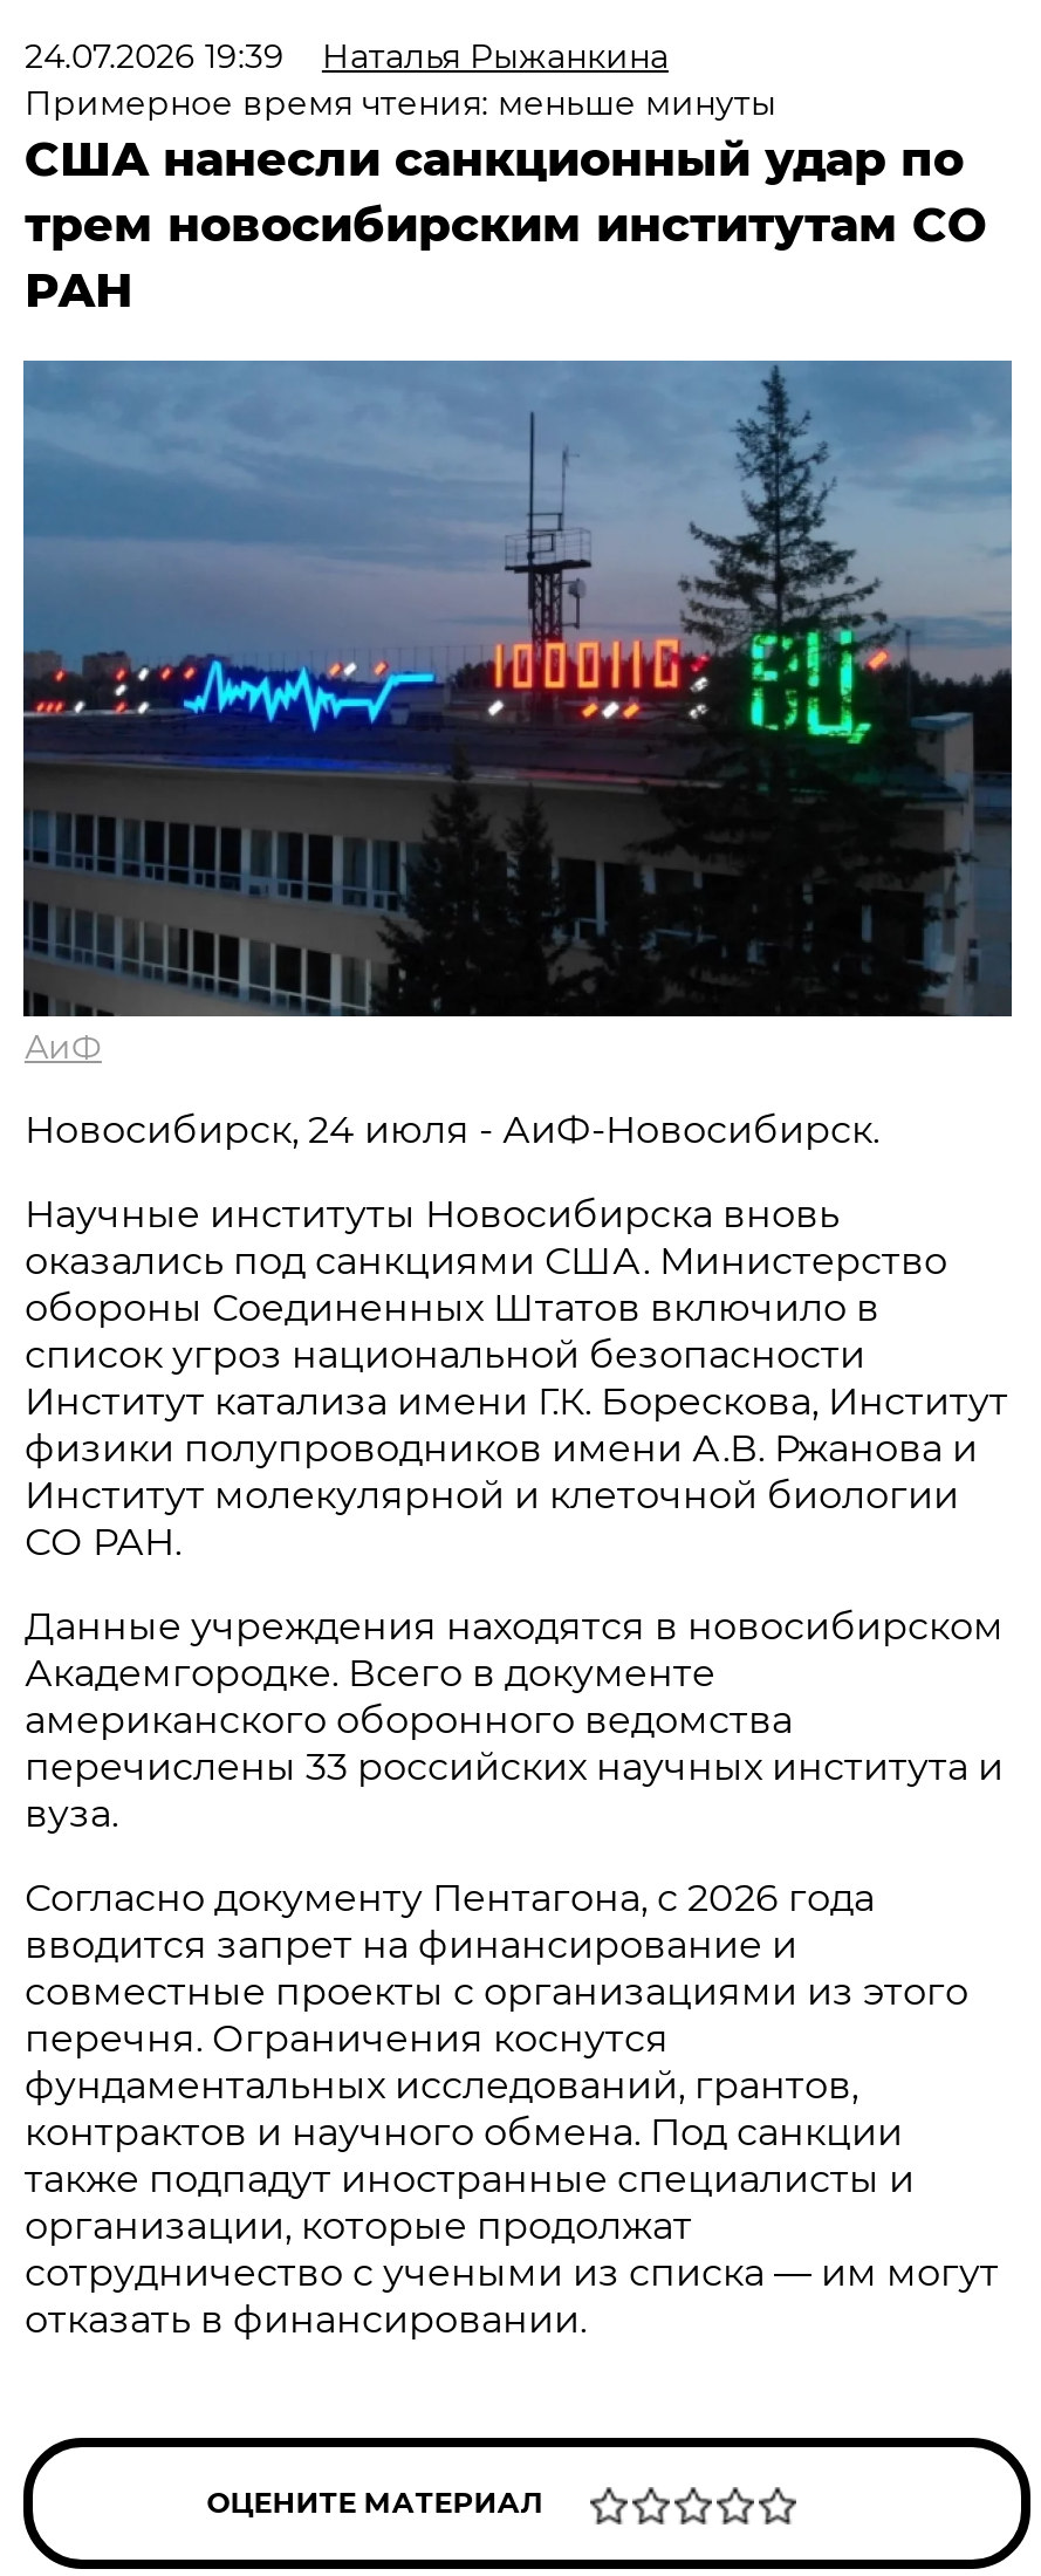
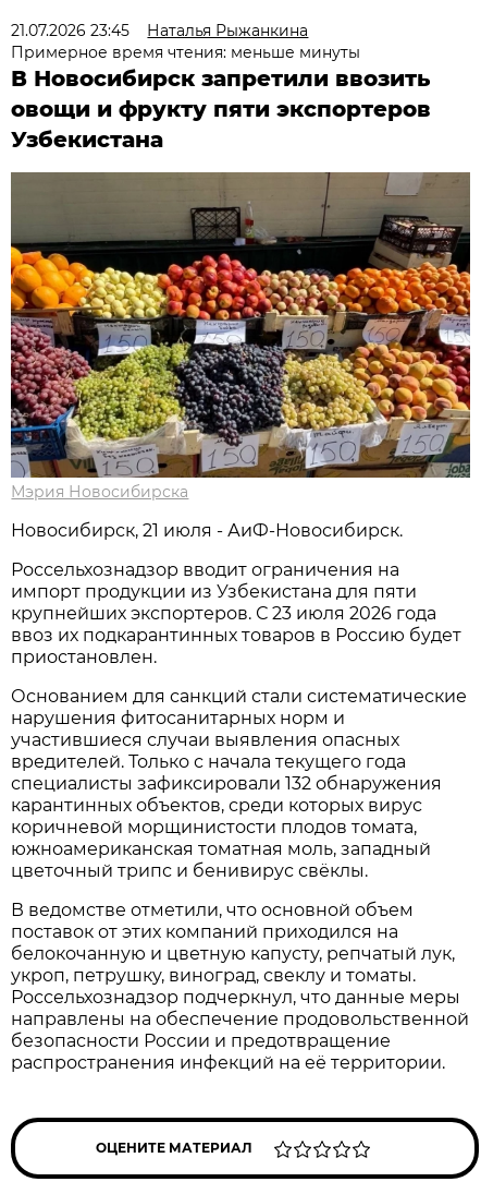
[24,35,668,77] 24.07.2026 19:39 Наталья Рыжанкина -> [11,21,308,40] 21.07.2026 23:45 Наталья Рыжанкина
[24,131,987,318] США нанесли санкционный удар по | трем новосибирским институтам СО | РАН -> [11,65,431,153] В Новосибирск запретили ввозить | овощи и фрукту пяти экспортеров | Узбекистана
[21,358,1014,1068] [image] | АиФ -> [10,171,471,502] [image] | Мэрия Новосибирска
[24,1108,879,1152] Новосибирск, 24 июля - АиФ-Новосибирск. -> [11,520,403,541] Новосибирск, 21 июля - АиФ-Новосибирск.
[24,1192,1008,1564] Научные институты Новосибирска вновь | оказались под санкциями США. Министерство | обороны Соединенных Штатов включило в | список угроз национальной безопасности | Институт катализа имени Г.К. Борескова, Институт | физики полупроводников имени А.В. Ржанова и | Институт молекулярной и клеточной биологии | СО РАН. -> [11,559,462,667] Россельхознадзор вводит ограничения на | импорт продукции из Узбекистана для пяти | крупнейших экспортеров. С 23 июля 2026 года | ввоз их подкарантинных товаров в Россию будет | приостановлен.
[24,1604,1003,1836] Данные учреждения находятся в новосибирском | Академгородке. Всего в документе | американского оборонного ведомства | перечислены 33 российских научных института и | вуза. -> [11,686,467,881] Основанием для санкций стали систематические | нарушения фитосанитарных норм и | участившиеся случаи выявления опасных | вредителей. Только с начала текущего года | специалисты зафиксировали 132 обнаружения | карантинных объектов, среди которых вирус | коричневой морщинистости плодов томата, | южноамериканская томатная моль, западный | цветочный трипс и бенивирус свёклы.
[24,1876,999,2342] Согласно документу Пентагона, с 2026 года | вводится запрет на финансирование и | совместные проекты с организациями из этого | перечня. Ограничения коснутся | фундаментальных исследований, грантов, | контрактов и научного обмена. Под санкции | также подпадут иностранные специалисты и | организации, которые продолжат | сотрудничество с учеными из списка — им могут | отказать в финансировании. -> [11,900,469,1073] В ведомстве отметили, что основной объем | поставок от этих компаний приходился на | белокочанную и цветную капусту, репчатый лук, | укроп, петрушку, виноград, свеклу и томаты. | Россельхознадзор подчеркнул, что данные меры | направлены на обеспечение продовольственной | безопасности России и предотвращение | распространения инфекций на её территории.

